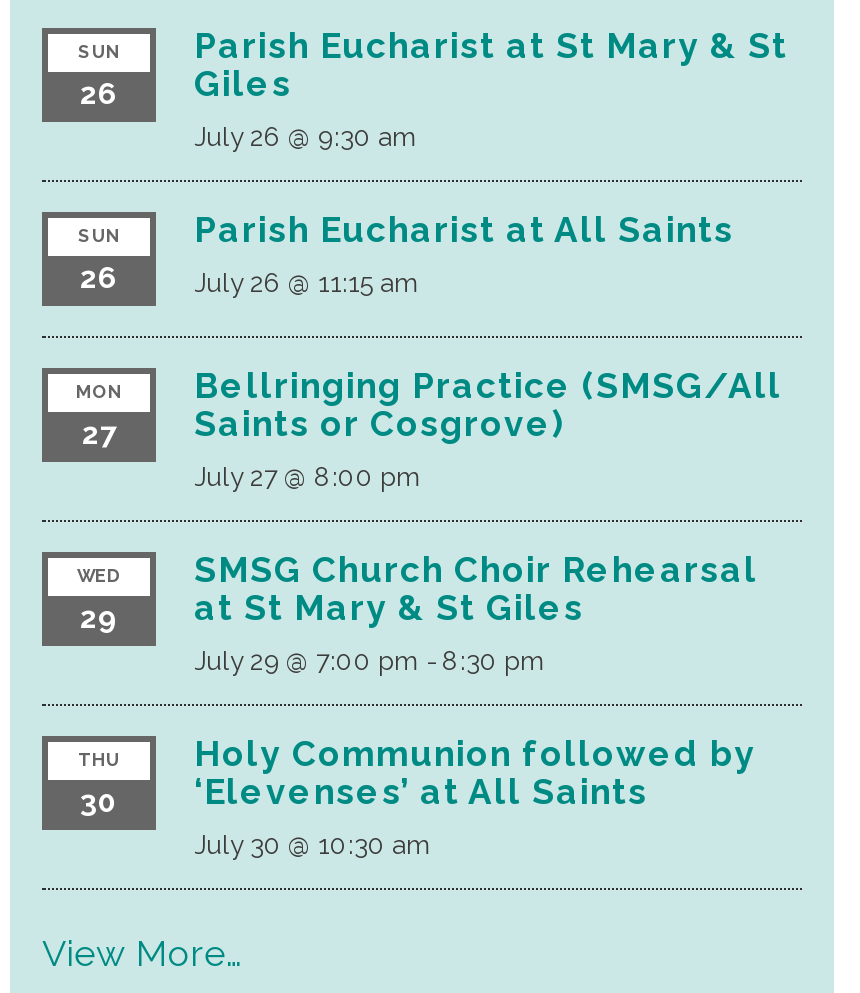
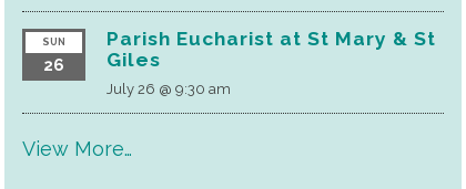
[194,211,734,299] Parish Eucharist at All Saints | July 26 @ 11:15 am -> none
[78,227,120,297] SUN | 26 -> none
[77,367,782,637] Bellringing Practice (SMSG/All | Saints or Cosgrove) | July 27 @ 8:00 pm | WED | 29 -> none
[76,383,122,453] MON | 27 -> none
[78,551,758,821] SMSG Church Choir Rehearsal | at St Mary & St Giles | July 29 @ 7:00 pm - 8:30 pm | THU | 30 -> none
[194,735,756,861] Holy Communion followed by | ‘Elevenses’ at All Saints | July 30 @ 10:30 am -> none

